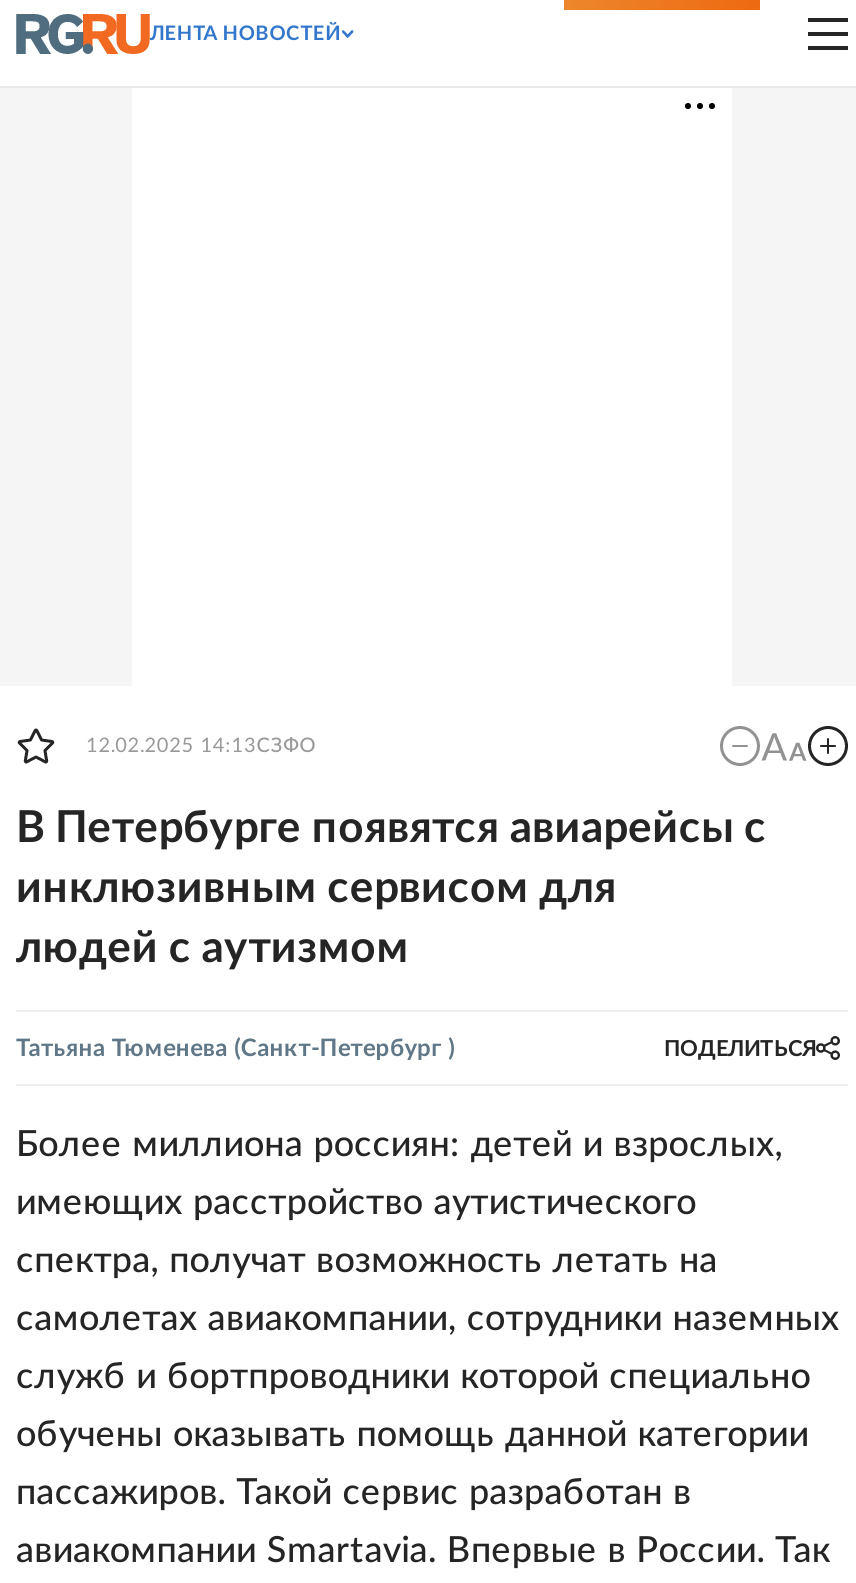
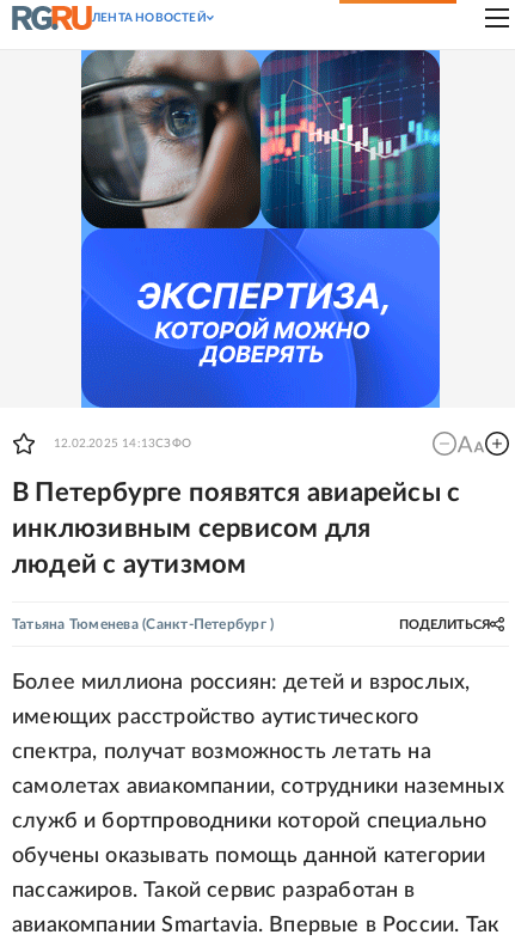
none -> [80,49,441,409] [image]

